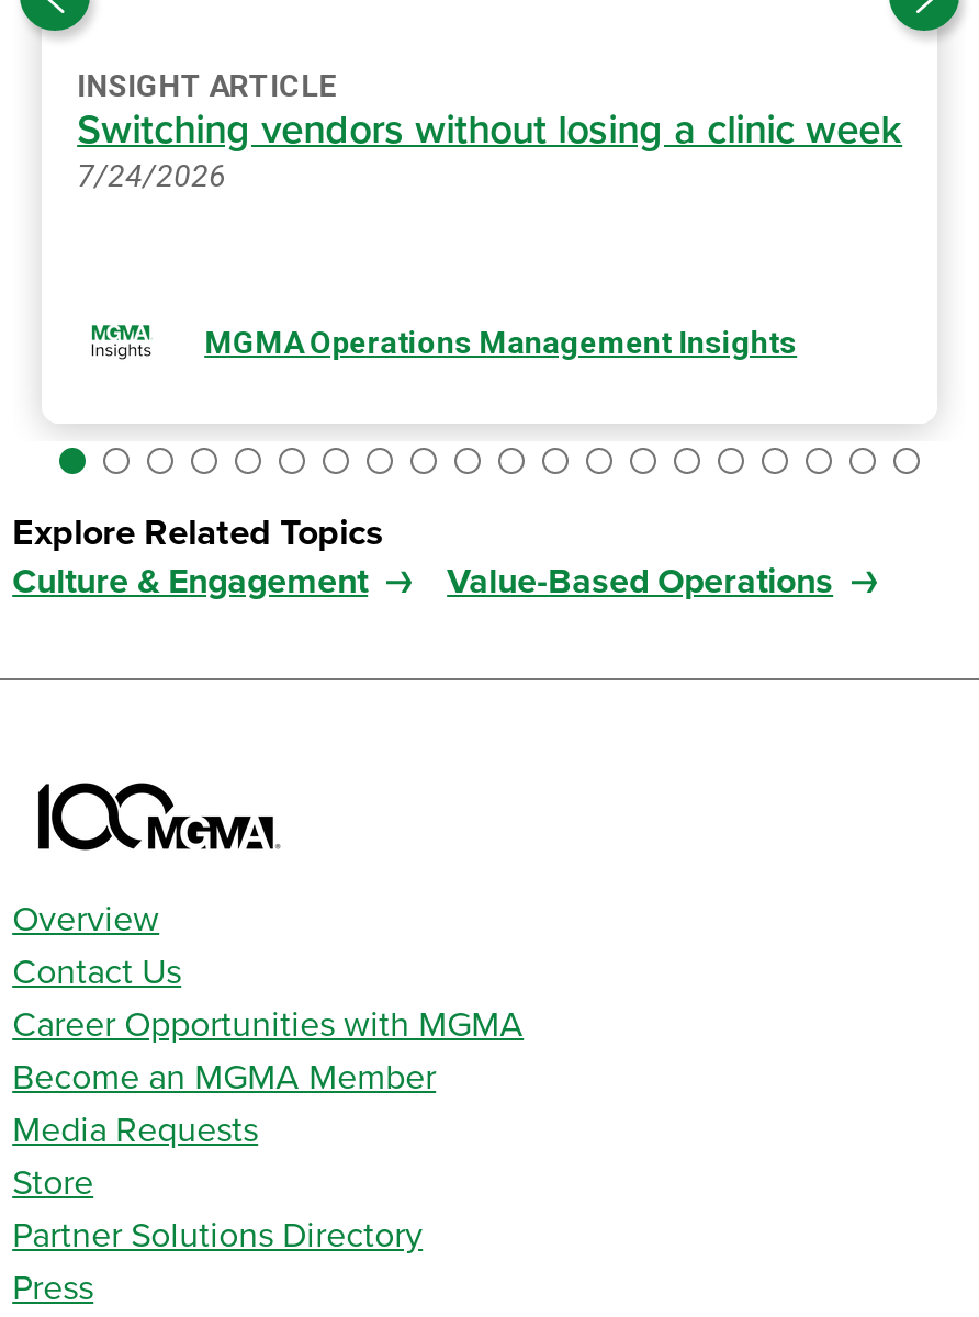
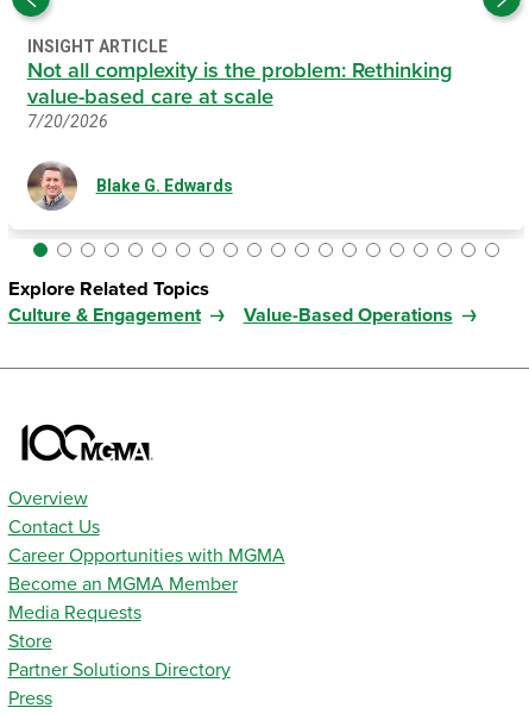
[77,106,902,194] Switching vendors without losing a clinic week | 7/24/2026 -> [27,58,452,131] Not all complexity is the problem: Rethinking | value-based care at scale | 7/20/2026
[48,299,797,389] [image] | MGMA Operations Management Insights -> [26,161,233,212] [image] | Blake G. Edwards

